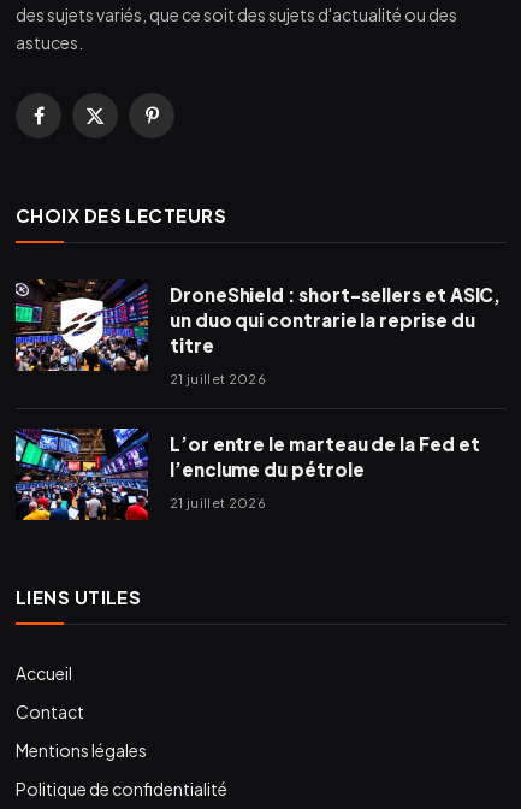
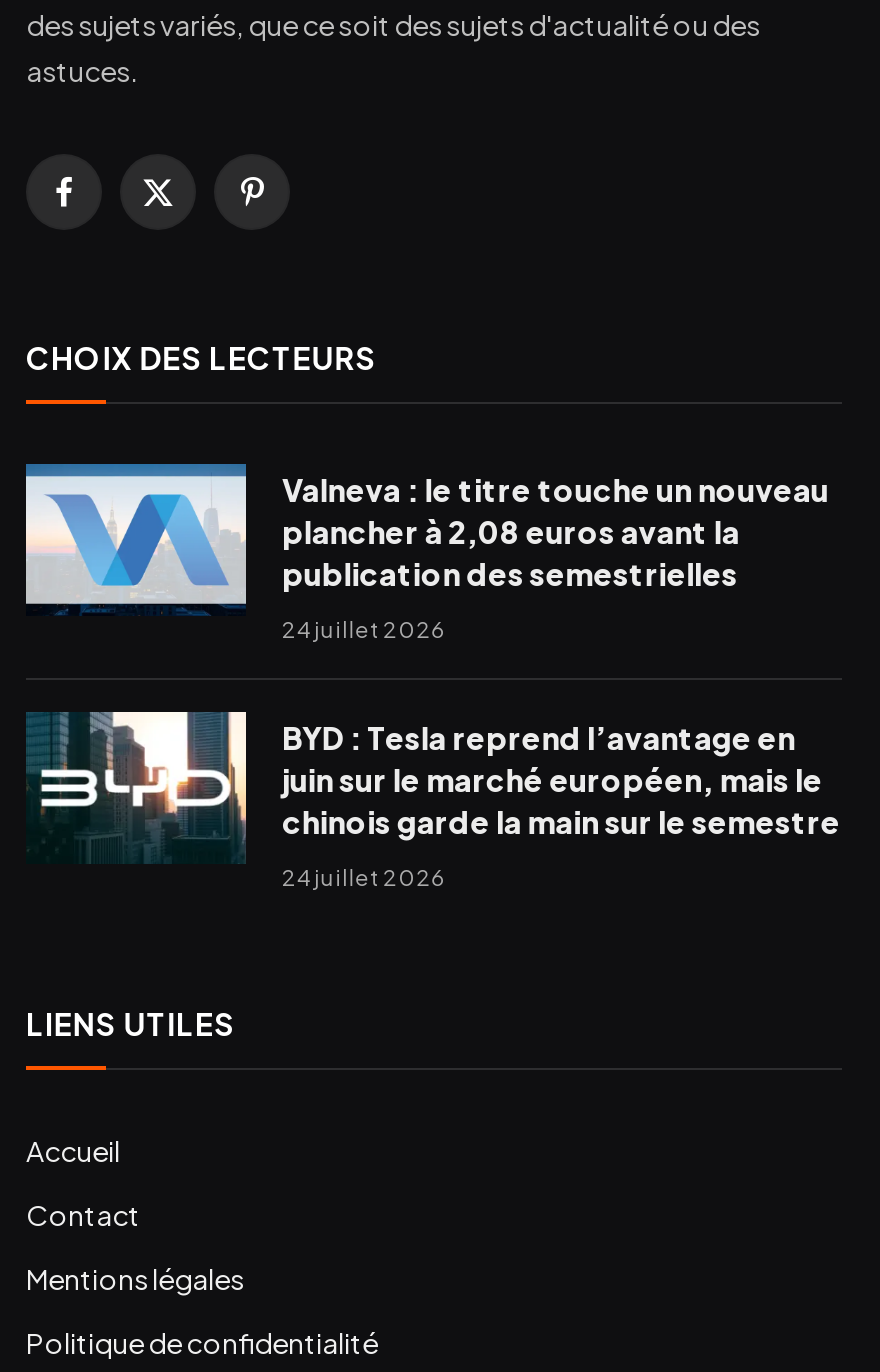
[14,278,501,372] [image] | DroneShield : short-sellers et ASIC, | un duo qui contrarie la reprise du | titre -> [24,462,829,616] [image] | Valneva : le titre touche un nouveau | plancher à 2,08 euros avant la | publication des semestrielles
[170,371,266,387] 21 juillet 2026 -> [282,616,446,642] 24 juillet 2026
[14,429,479,521] [image] | L’or entre le marteau de la Fed et | l’enclume du pétrole -> [26,710,840,864] [image] | BYD : Tesla reprend l’avantage en | juin sur le marché européen, mais le | chinois garde la main sur le semestre
[170,495,266,511] 21 juillet 2026 -> [282,864,446,890] 24 juillet 2026

